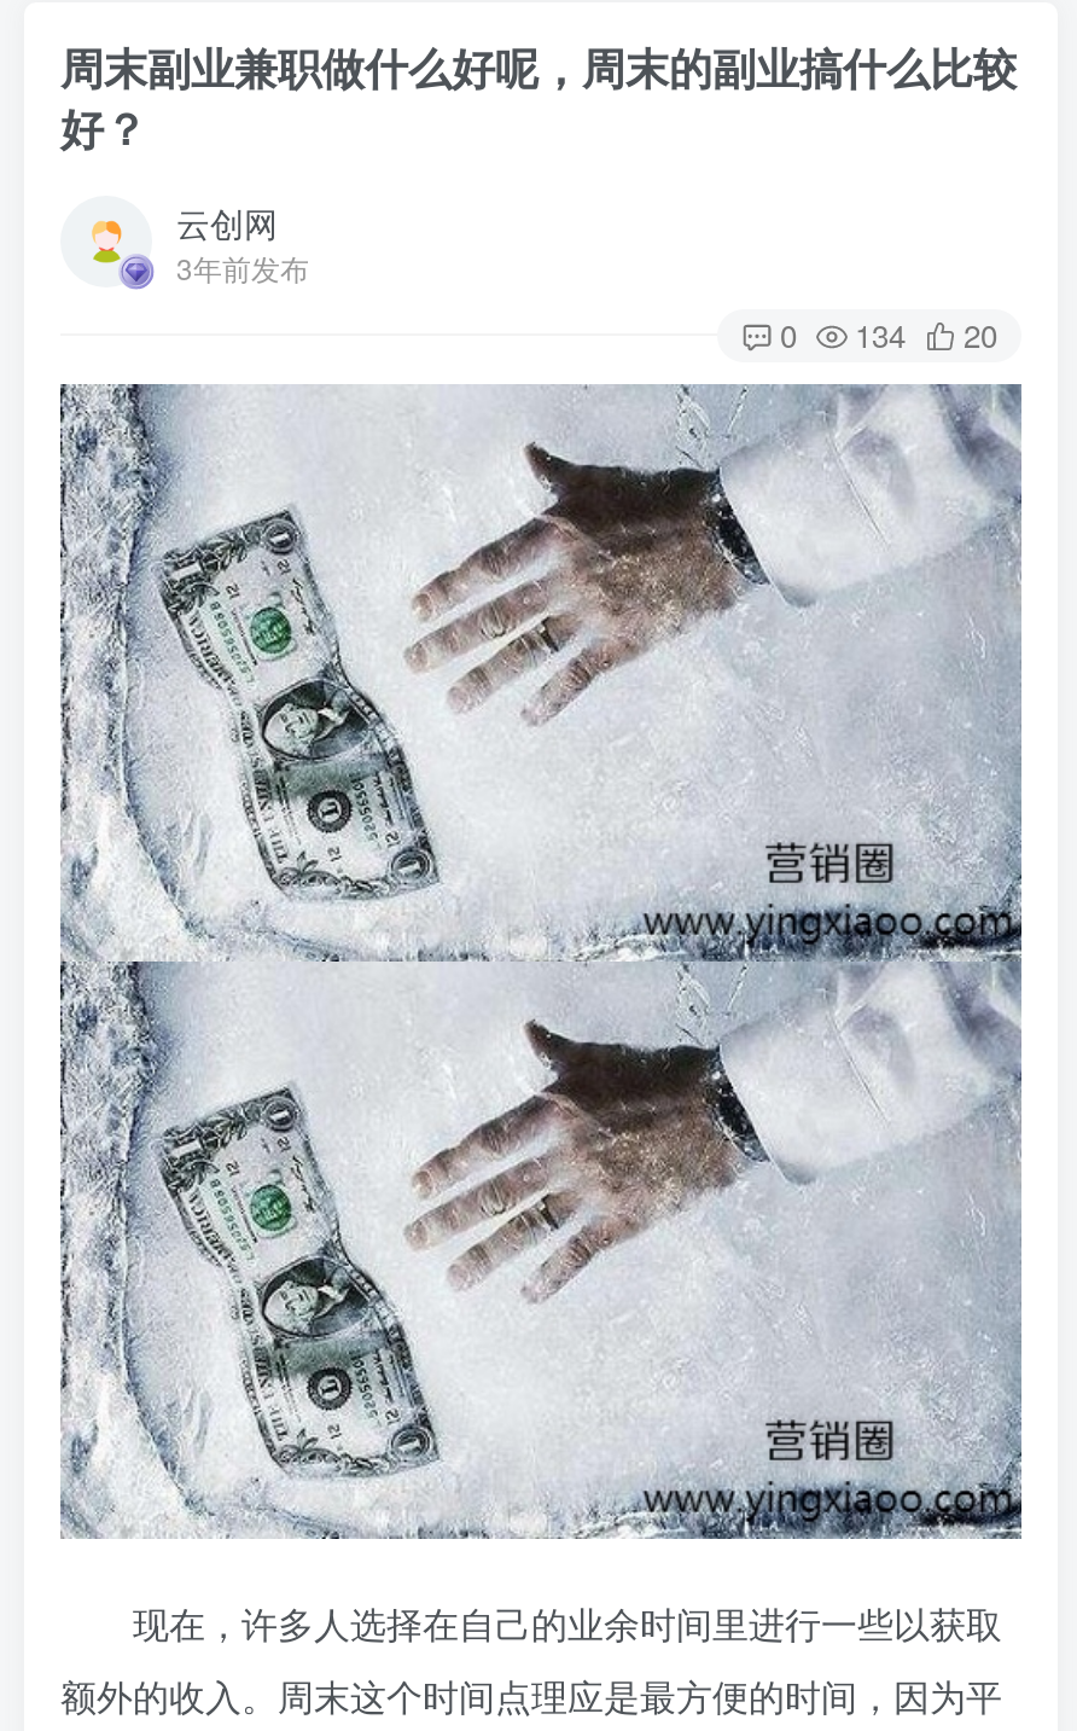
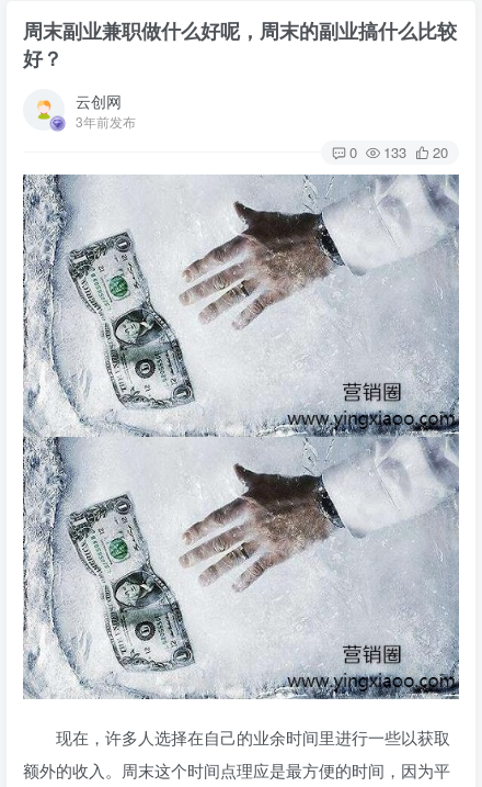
[780,312,997,358] 0 134 20 -> [349,142,448,162] 0 133 20

